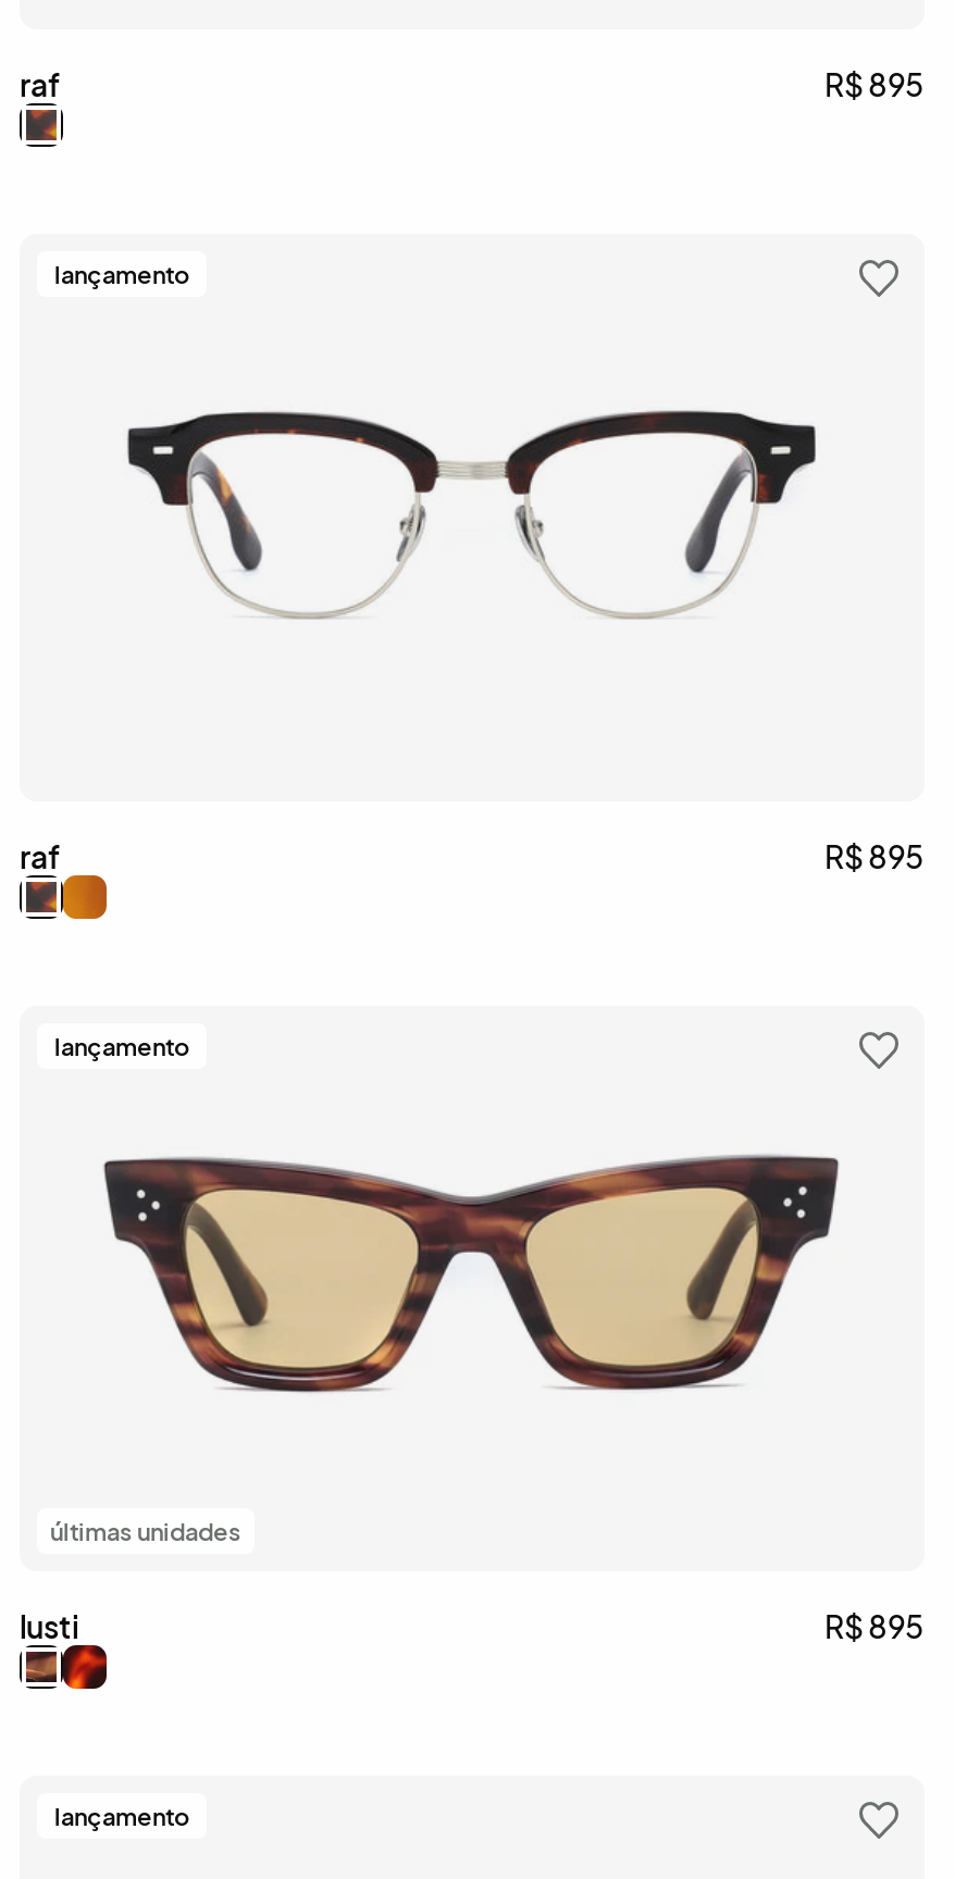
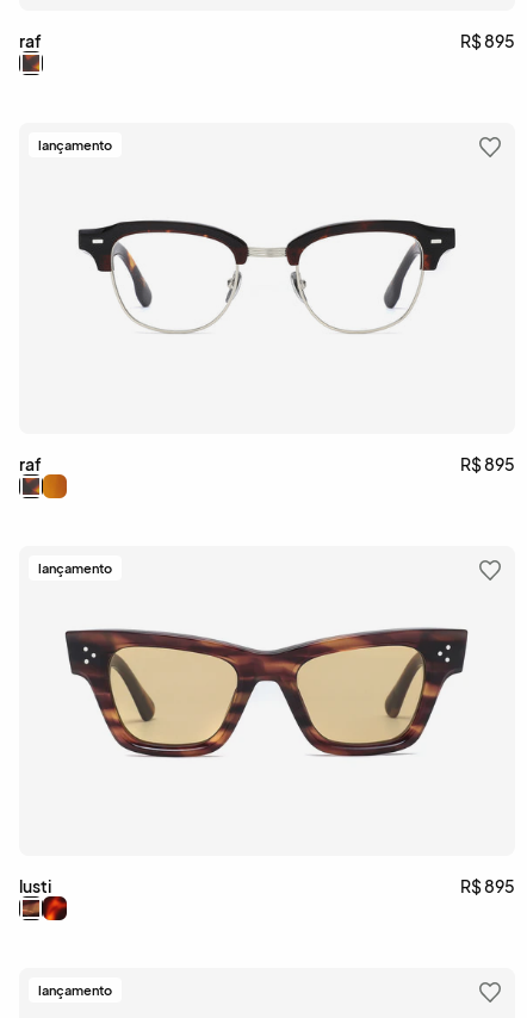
[50,1517,241,1545] últimas unidades -> none

